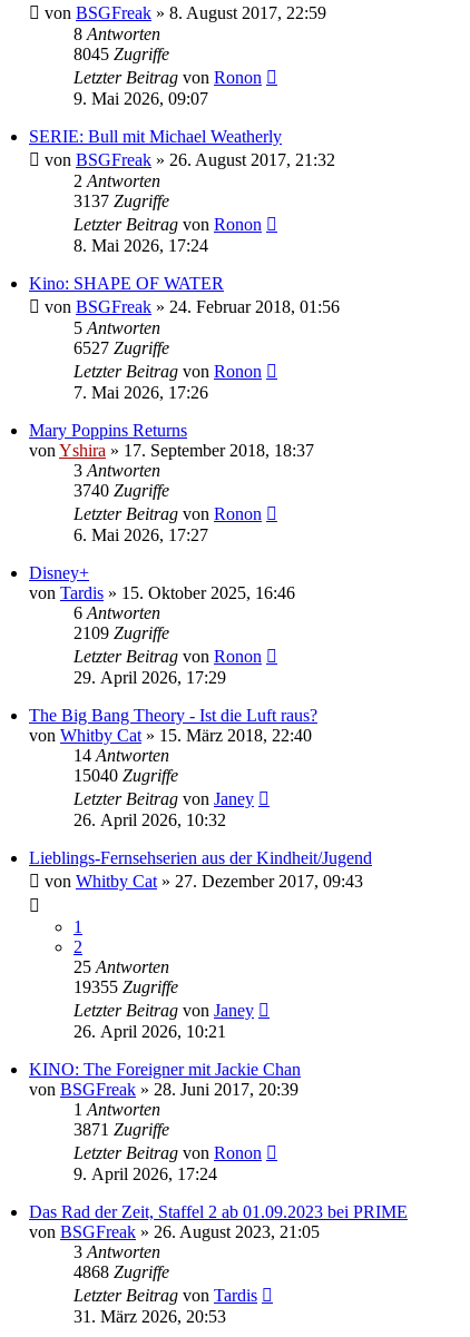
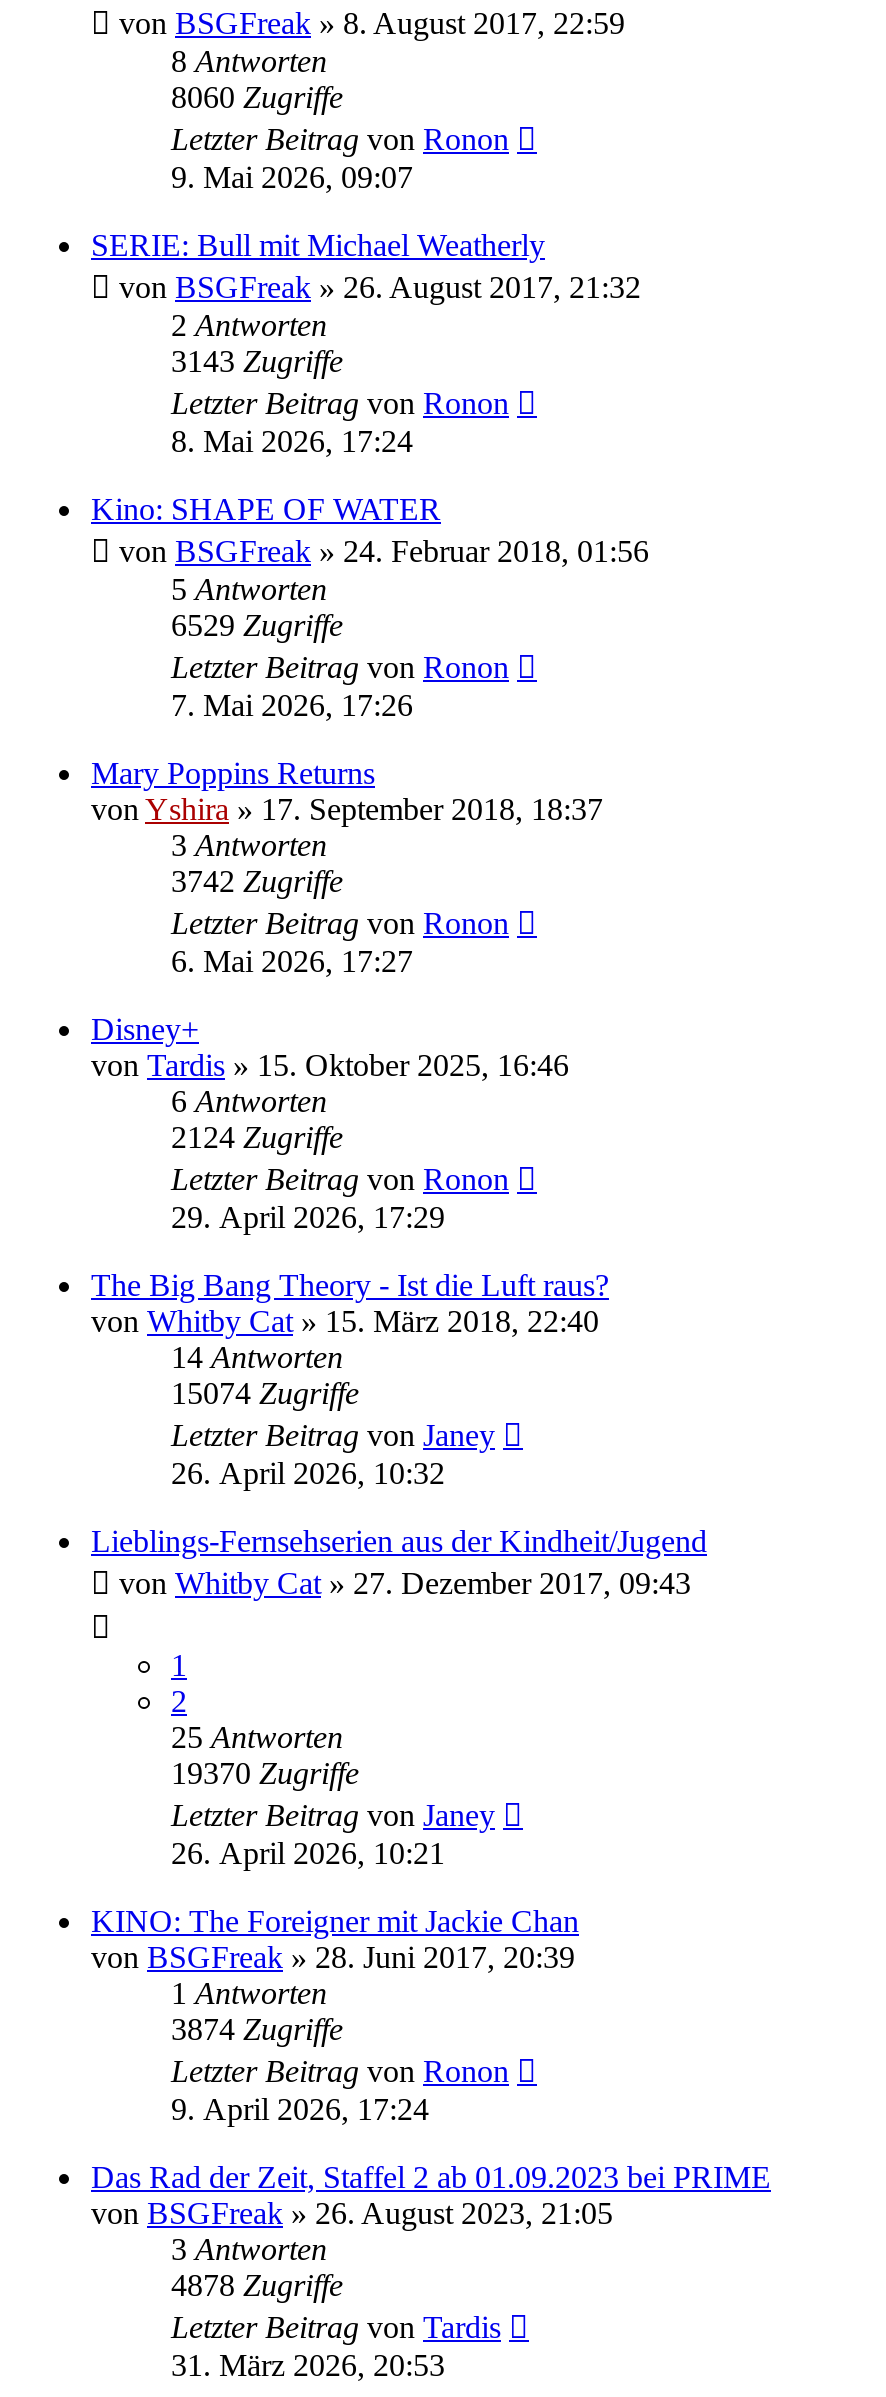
[74,44,169,63] 8045 Zugriffe -> [171,80,343,114] 8060 Zugriffe
[74,191,169,210] 3137 Zugriffe -> [171,344,343,378] 3143 Zugriffe
[74,338,169,357] 6527 Zugriffe -> [171,608,343,642] 6529 Zugriffe
[74,481,169,500] 3740 Zugriffe -> [171,864,343,898] 3742 Zugriffe
[74,623,169,642] 2109 Zugriffe -> [171,1120,343,1154] 2124 Zugriffe
[74,766,178,785] 15040 Zugriffe -> [171,1376,359,1410] 15074 Zugriffe
[74,977,178,996] 19355 Zugriffe -> [171,1756,359,1790] 19370 Zugriffe
[74,1120,169,1139] 3871 Zugriffe -> [171,2012,343,2046] 3874 Zugriffe
[74,1262,169,1281] 4868 Zugriffe -> [171,2268,343,2302] 4878 Zugriffe

